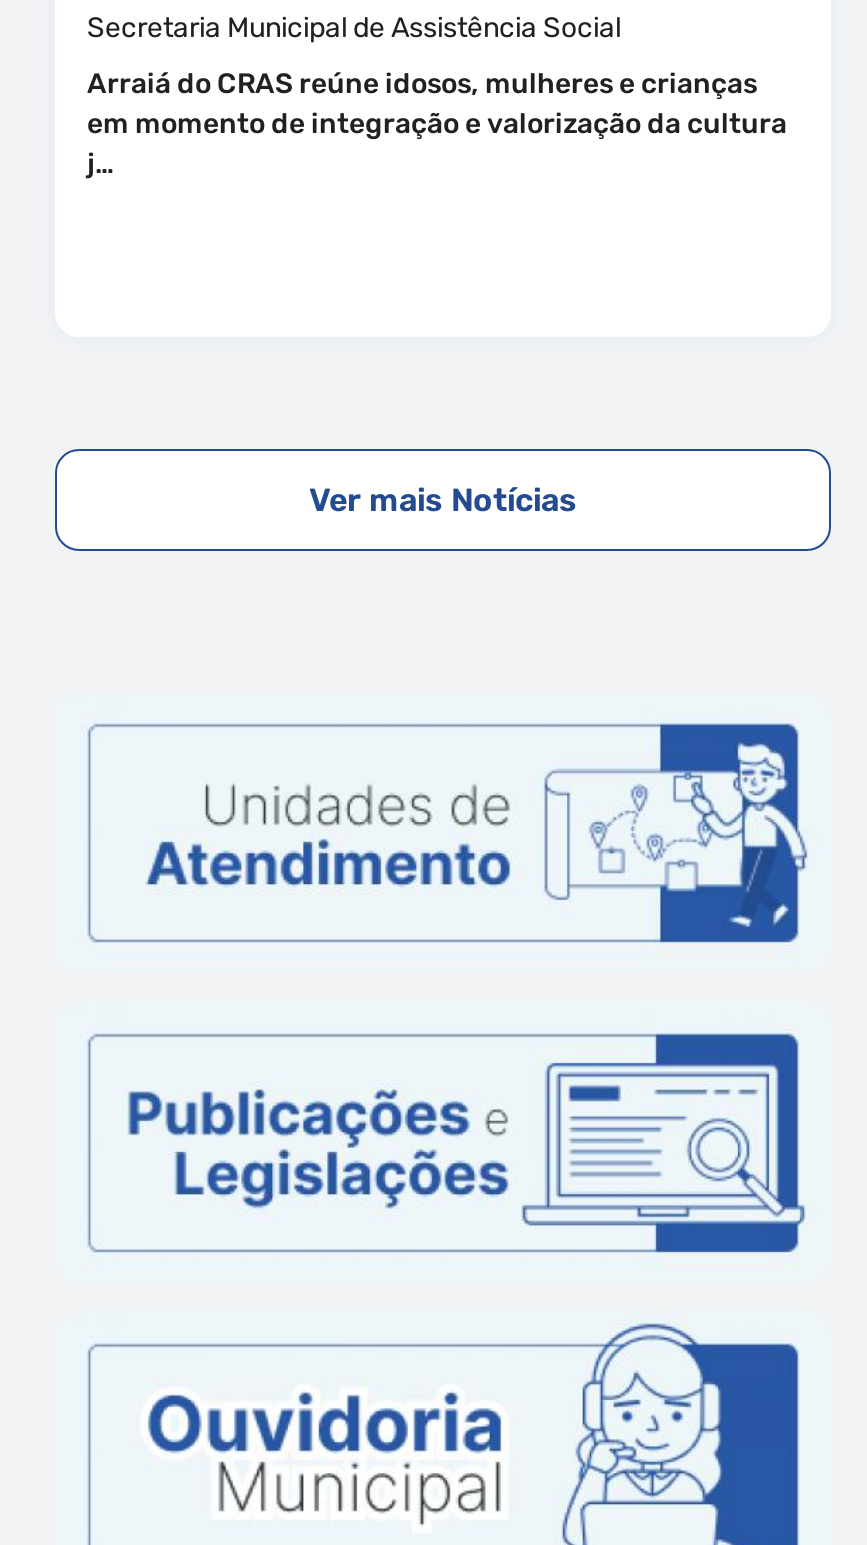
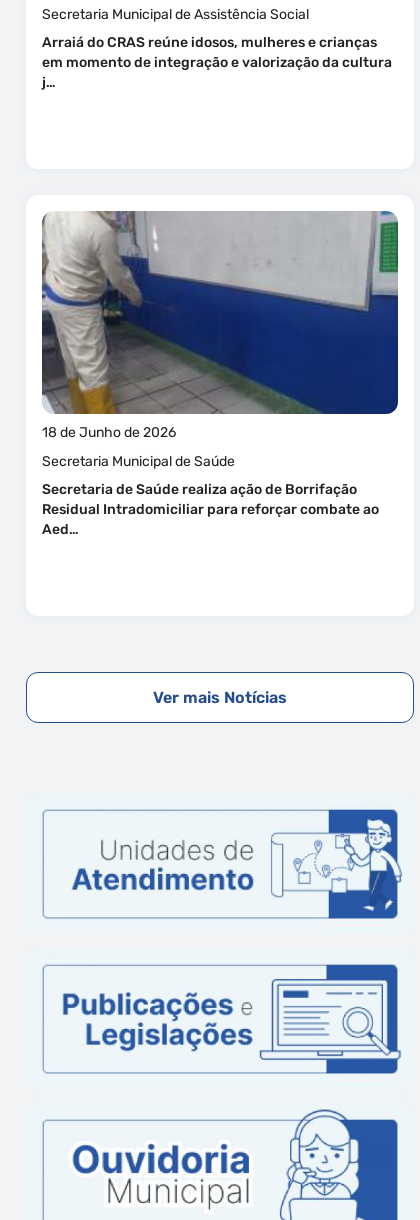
none -> [41,210,399,538] [image] | 18 de Junho de 2026 | Secretaria Municipal de Saúde | Secretaria de Saúde realiza ação de Borrifação | Residual Intradomiciliar para reforçar combate ao | Aed…

